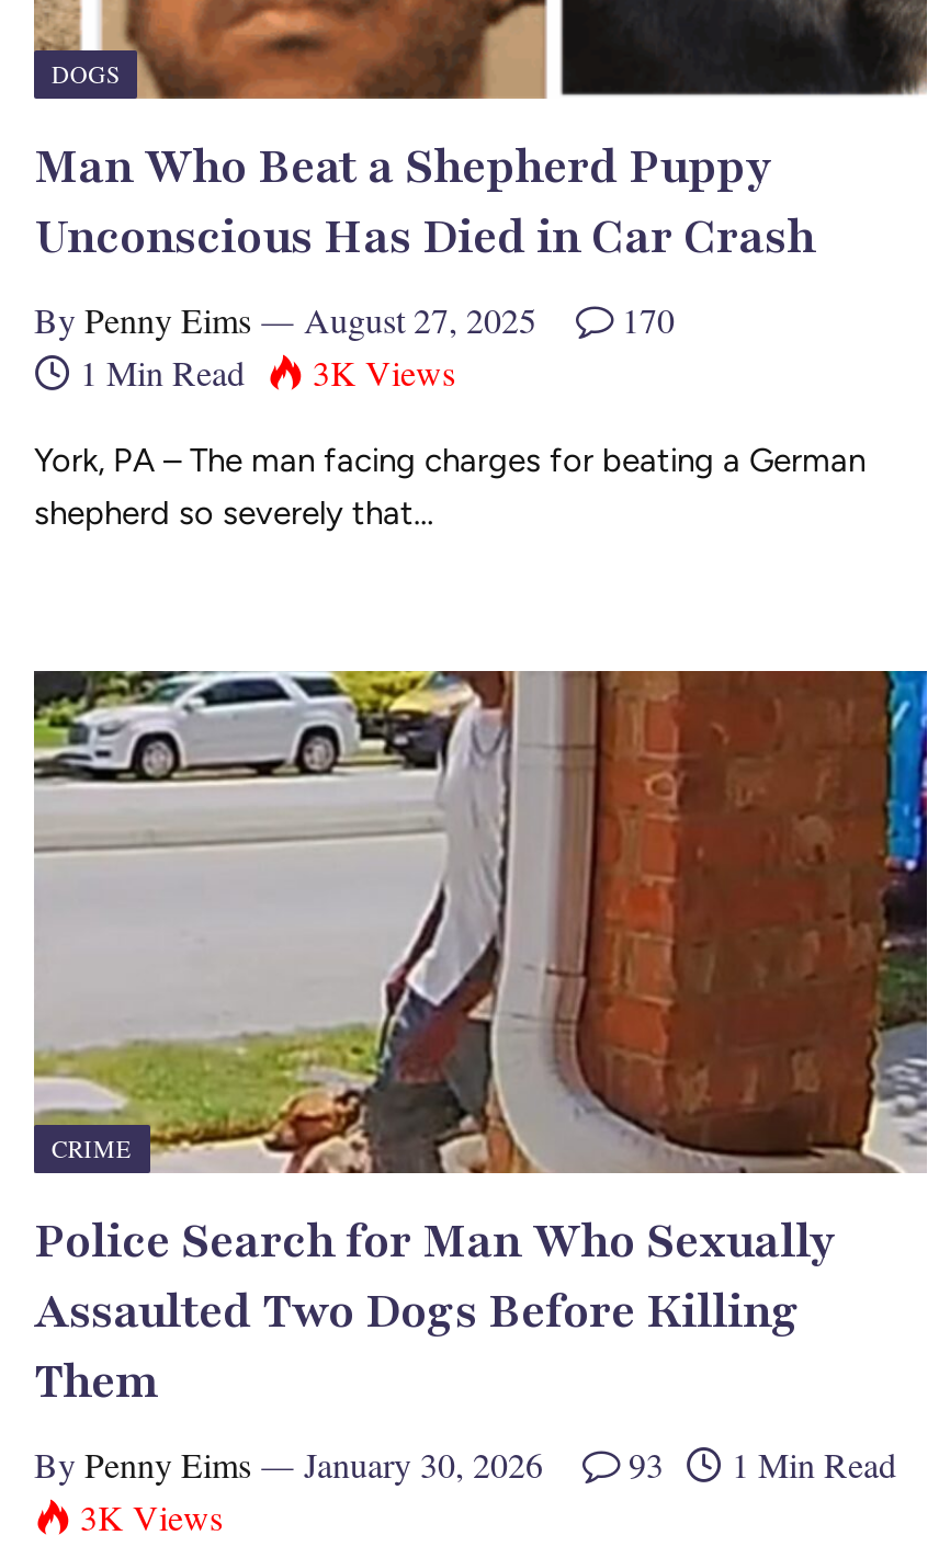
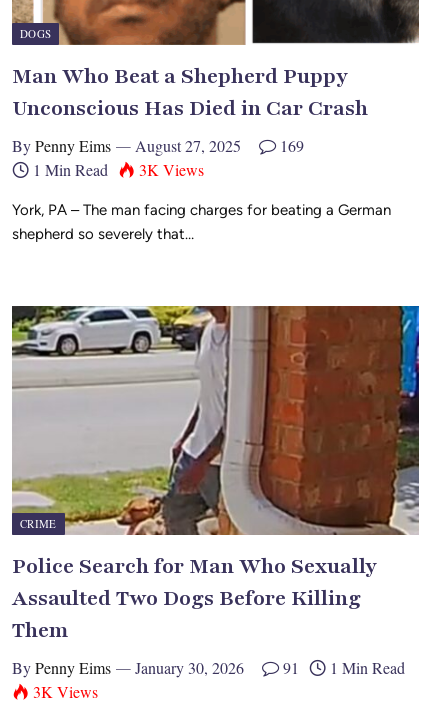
[34,296,675,342] By Penny Eims August 27, 2025 170 -> [12,135,304,156] By Penny Eims August 27, 2025 169
[34,1441,896,1487] By Penny Eims January 30, 2026 93 1 Min Read -> [12,657,405,678] By Penny Eims January 30, 2026 91 1 Min Read

